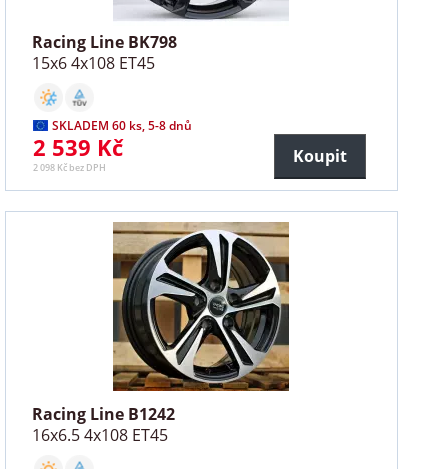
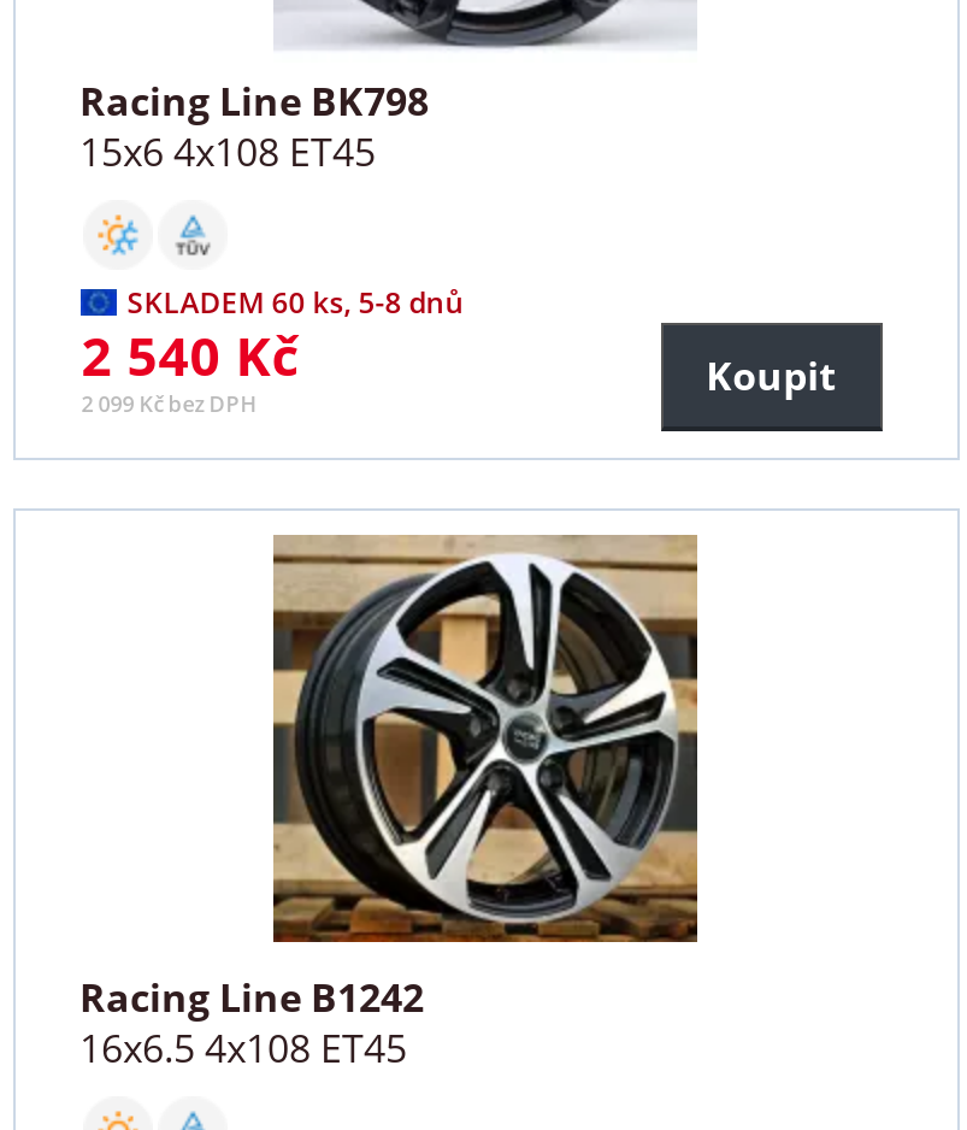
[33,132,123,162] 2 539 Kč -> [81,318,298,390] 2 540 Kč
[33,161,106,174] 2 098 Kč bez DPH -> [81,387,257,419] 2 099 Kč bez DPH

